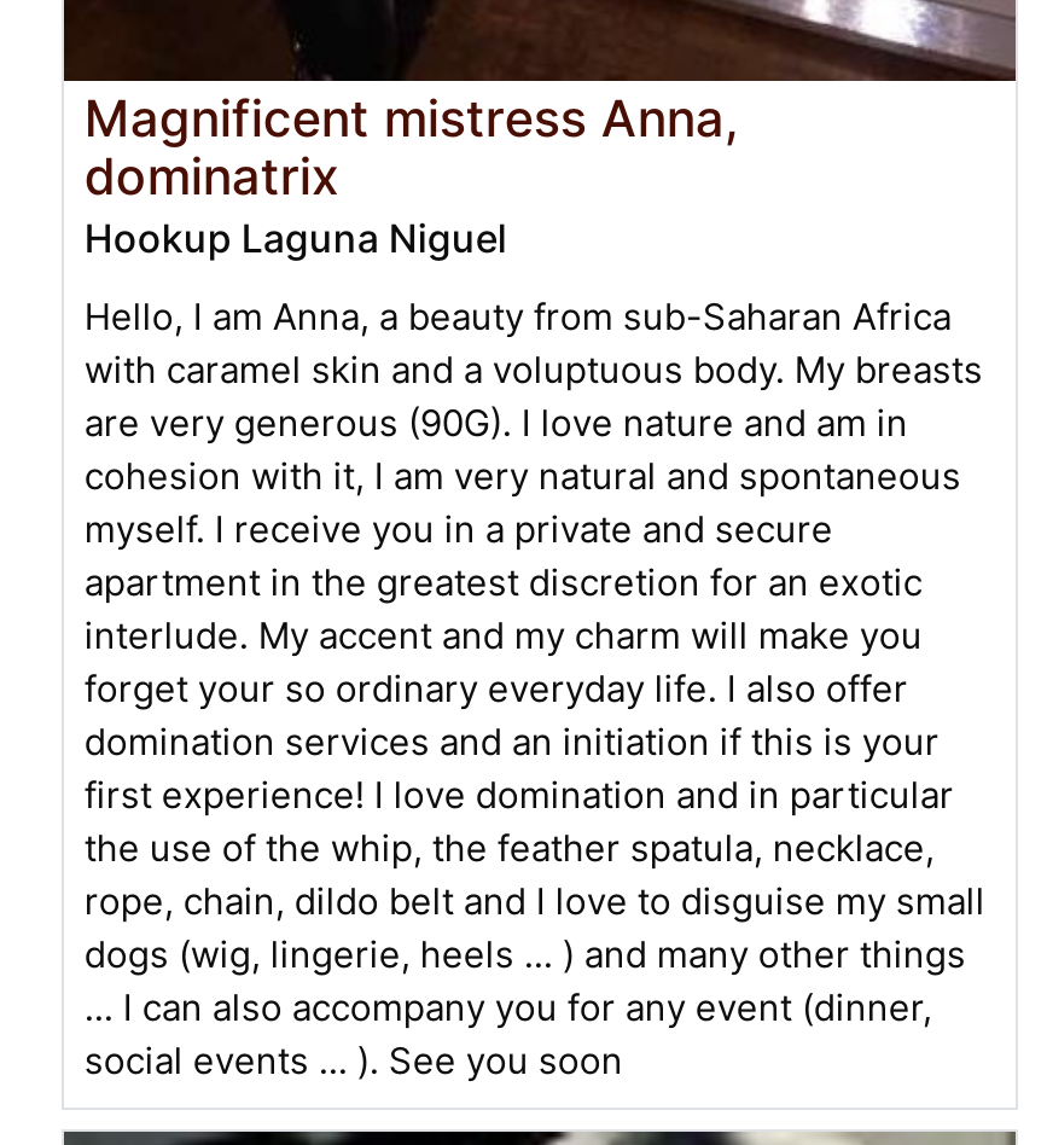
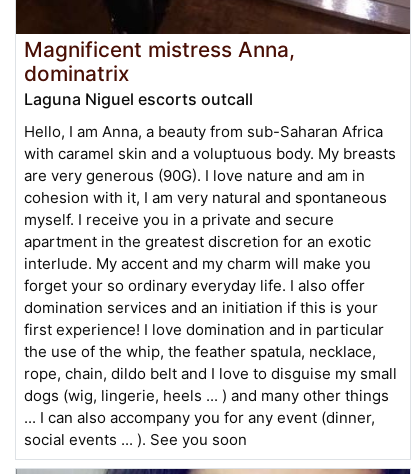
[84,215,507,263] Hookup Laguna Niguel -> [24,89,253,109] Laguna Niguel escorts outcall

